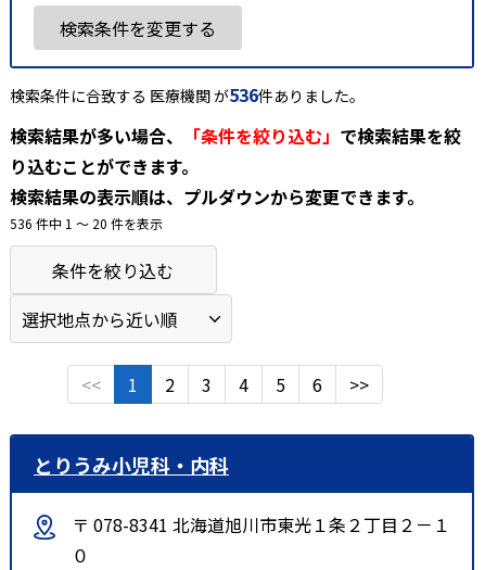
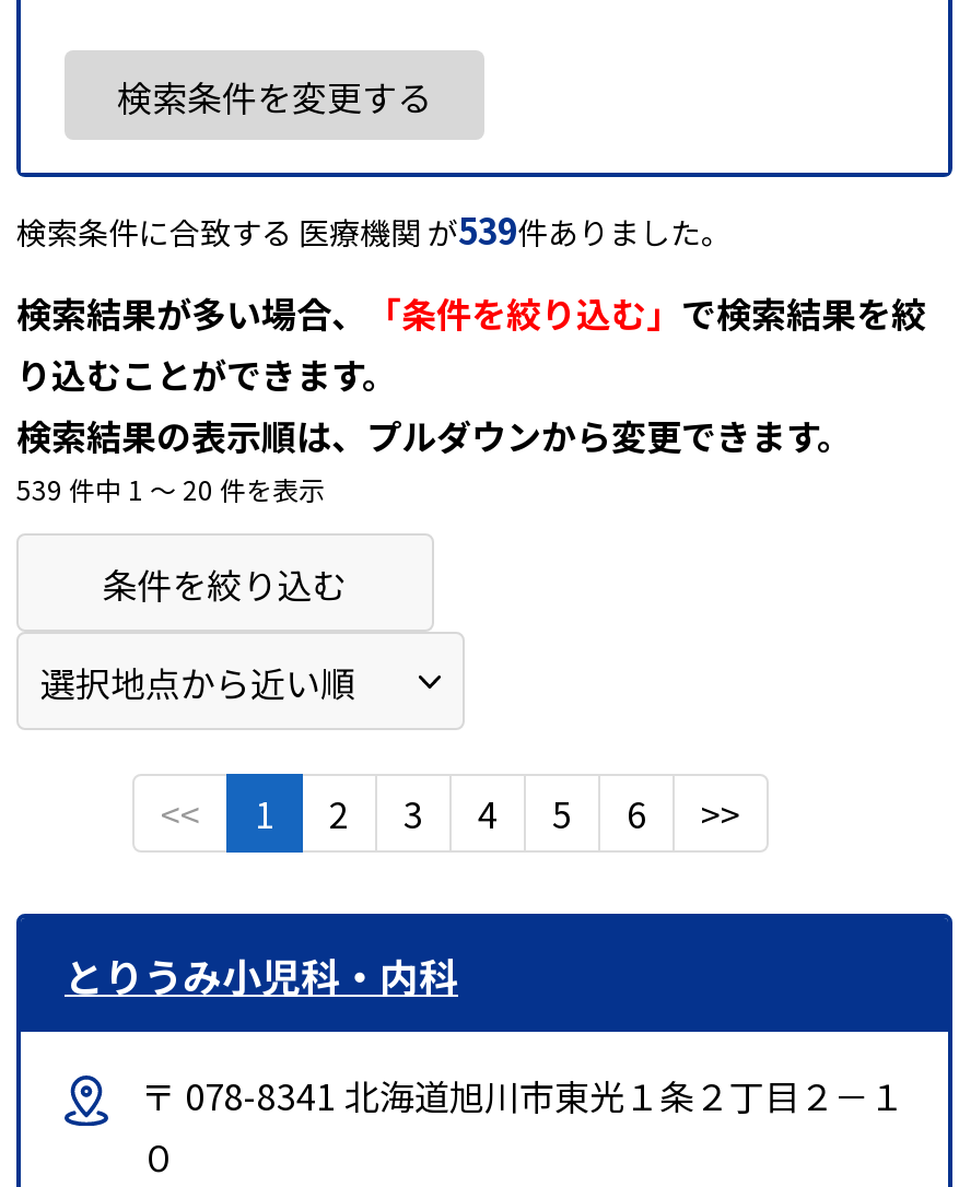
[10,81,365,107] 検索条件に合致する 医療機関 が536件ありました。 -> [16,203,732,255] 検索条件に合致する 医療機関 が539件ありました。
[10,214,163,232] 536 件中 1 〜 20 件を表示 -> [16,469,325,506] 539 件中 1 〜 20 件を表示

